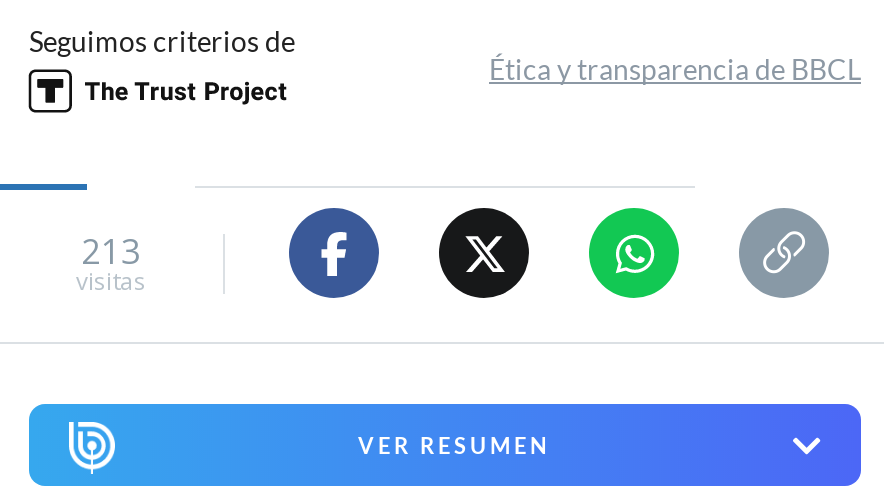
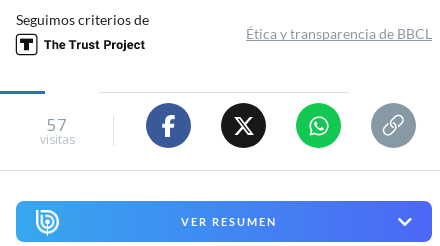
[81,228,141,274] 213 -> [47,113,67,136] 57

